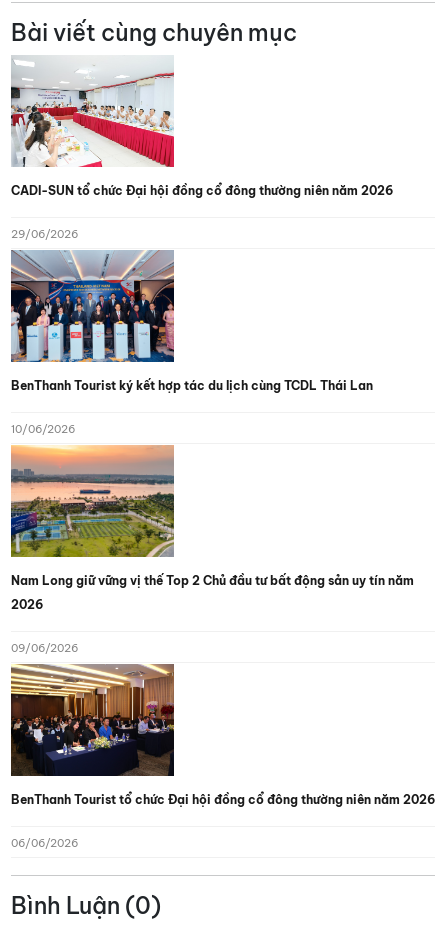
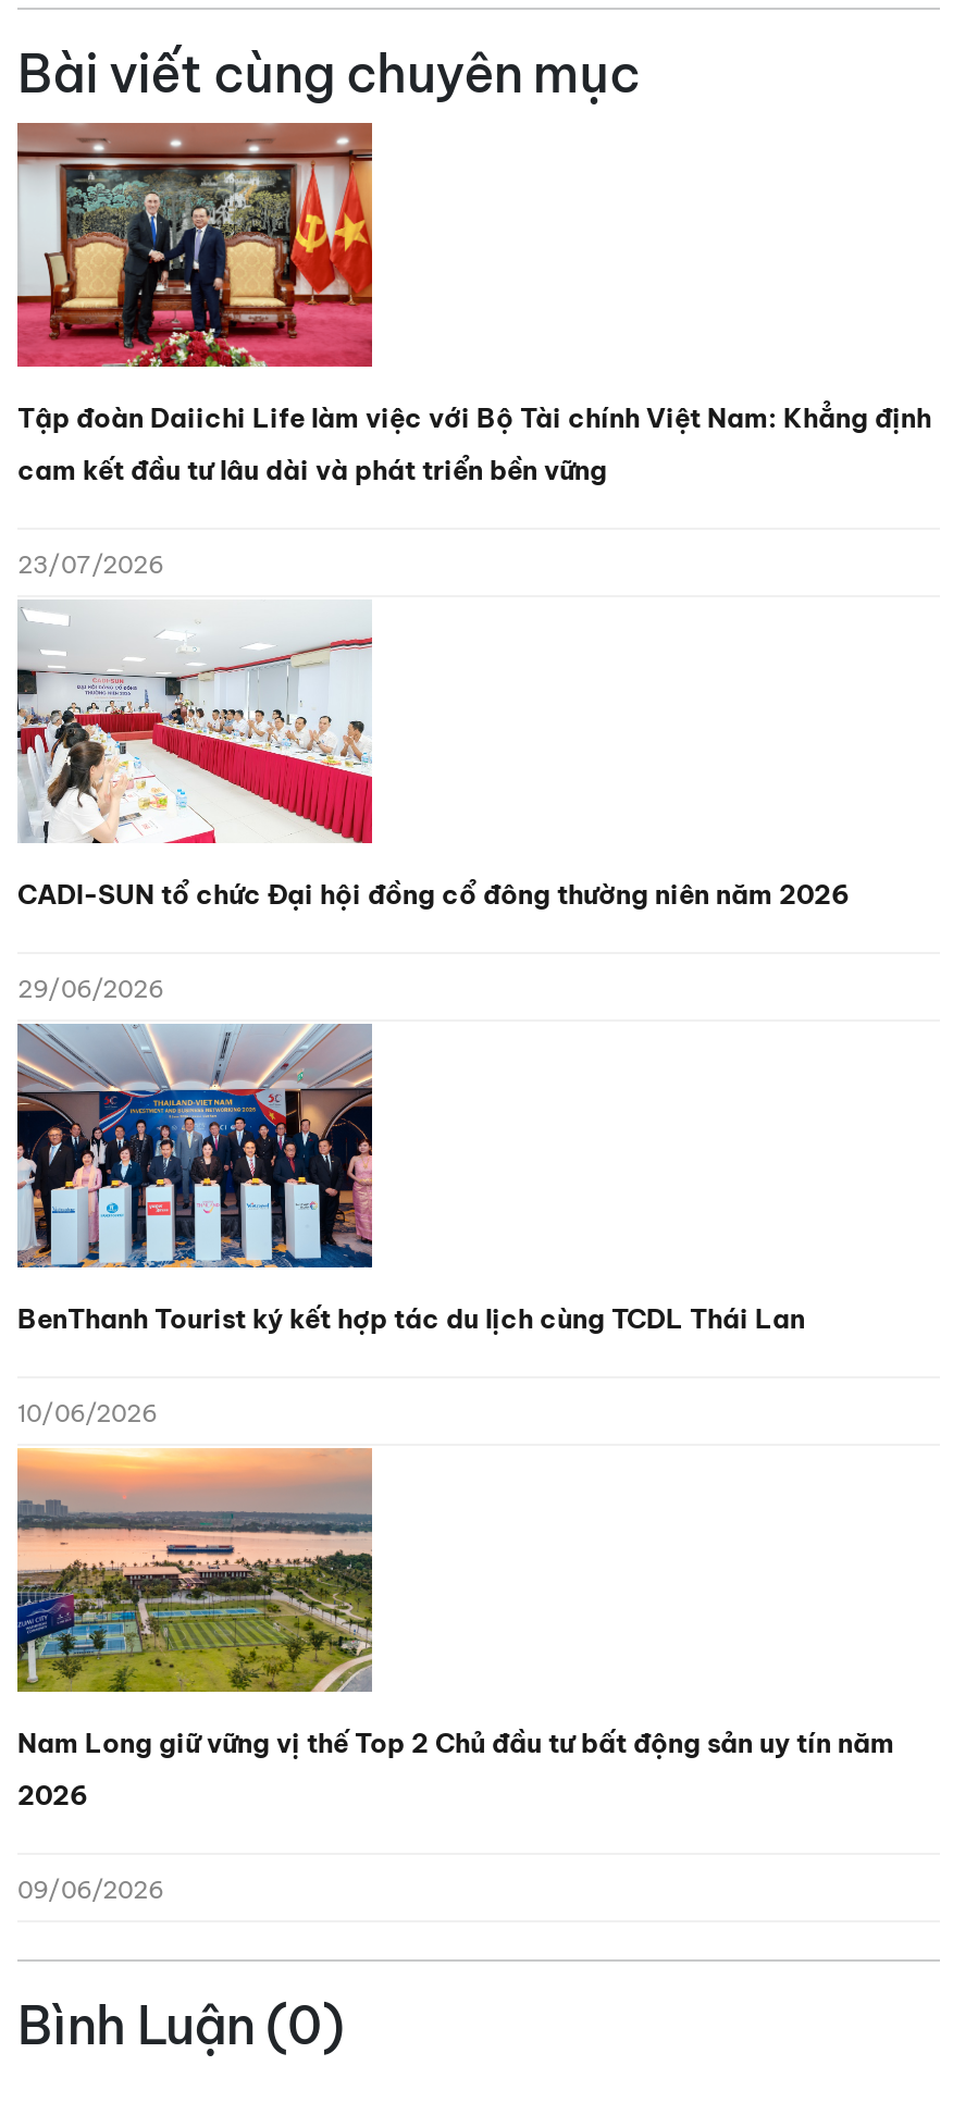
none -> [15,121,931,579] [image] | Tập đoàn Daiichi Life làm việc với Bộ Tài chính Việt Nam: Khẳng định | cam kết đầu tư lâu dài và phát triển bền vững | 23/07/2026
moved [9,57,414,655] -> [13,604,894,1904]: [image] | CADI-SUN tổ chức Đại hội đồng cổ đông thường niên năm 2026 | 29/06/2026 | BenThanh Tourist ký kết hợp tác du lịch cùng TCDL Thái Lan | 10/06/2026 | Nam Long giữ vững vị thế Top 2 Chủ đầu tư bất động sản uy tín năm | 2026 | 09/06/2026
[10,663,435,850] [image] | BenThanh Tourist tổ chức Đại hội đồng cổ đông thường niên năm 2026 | 06/06/2026 -> none

